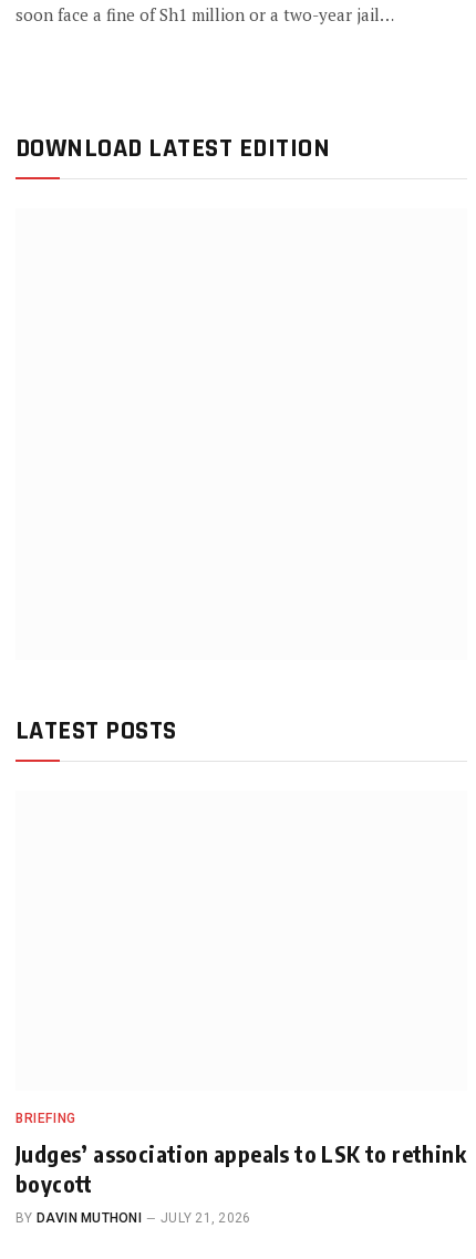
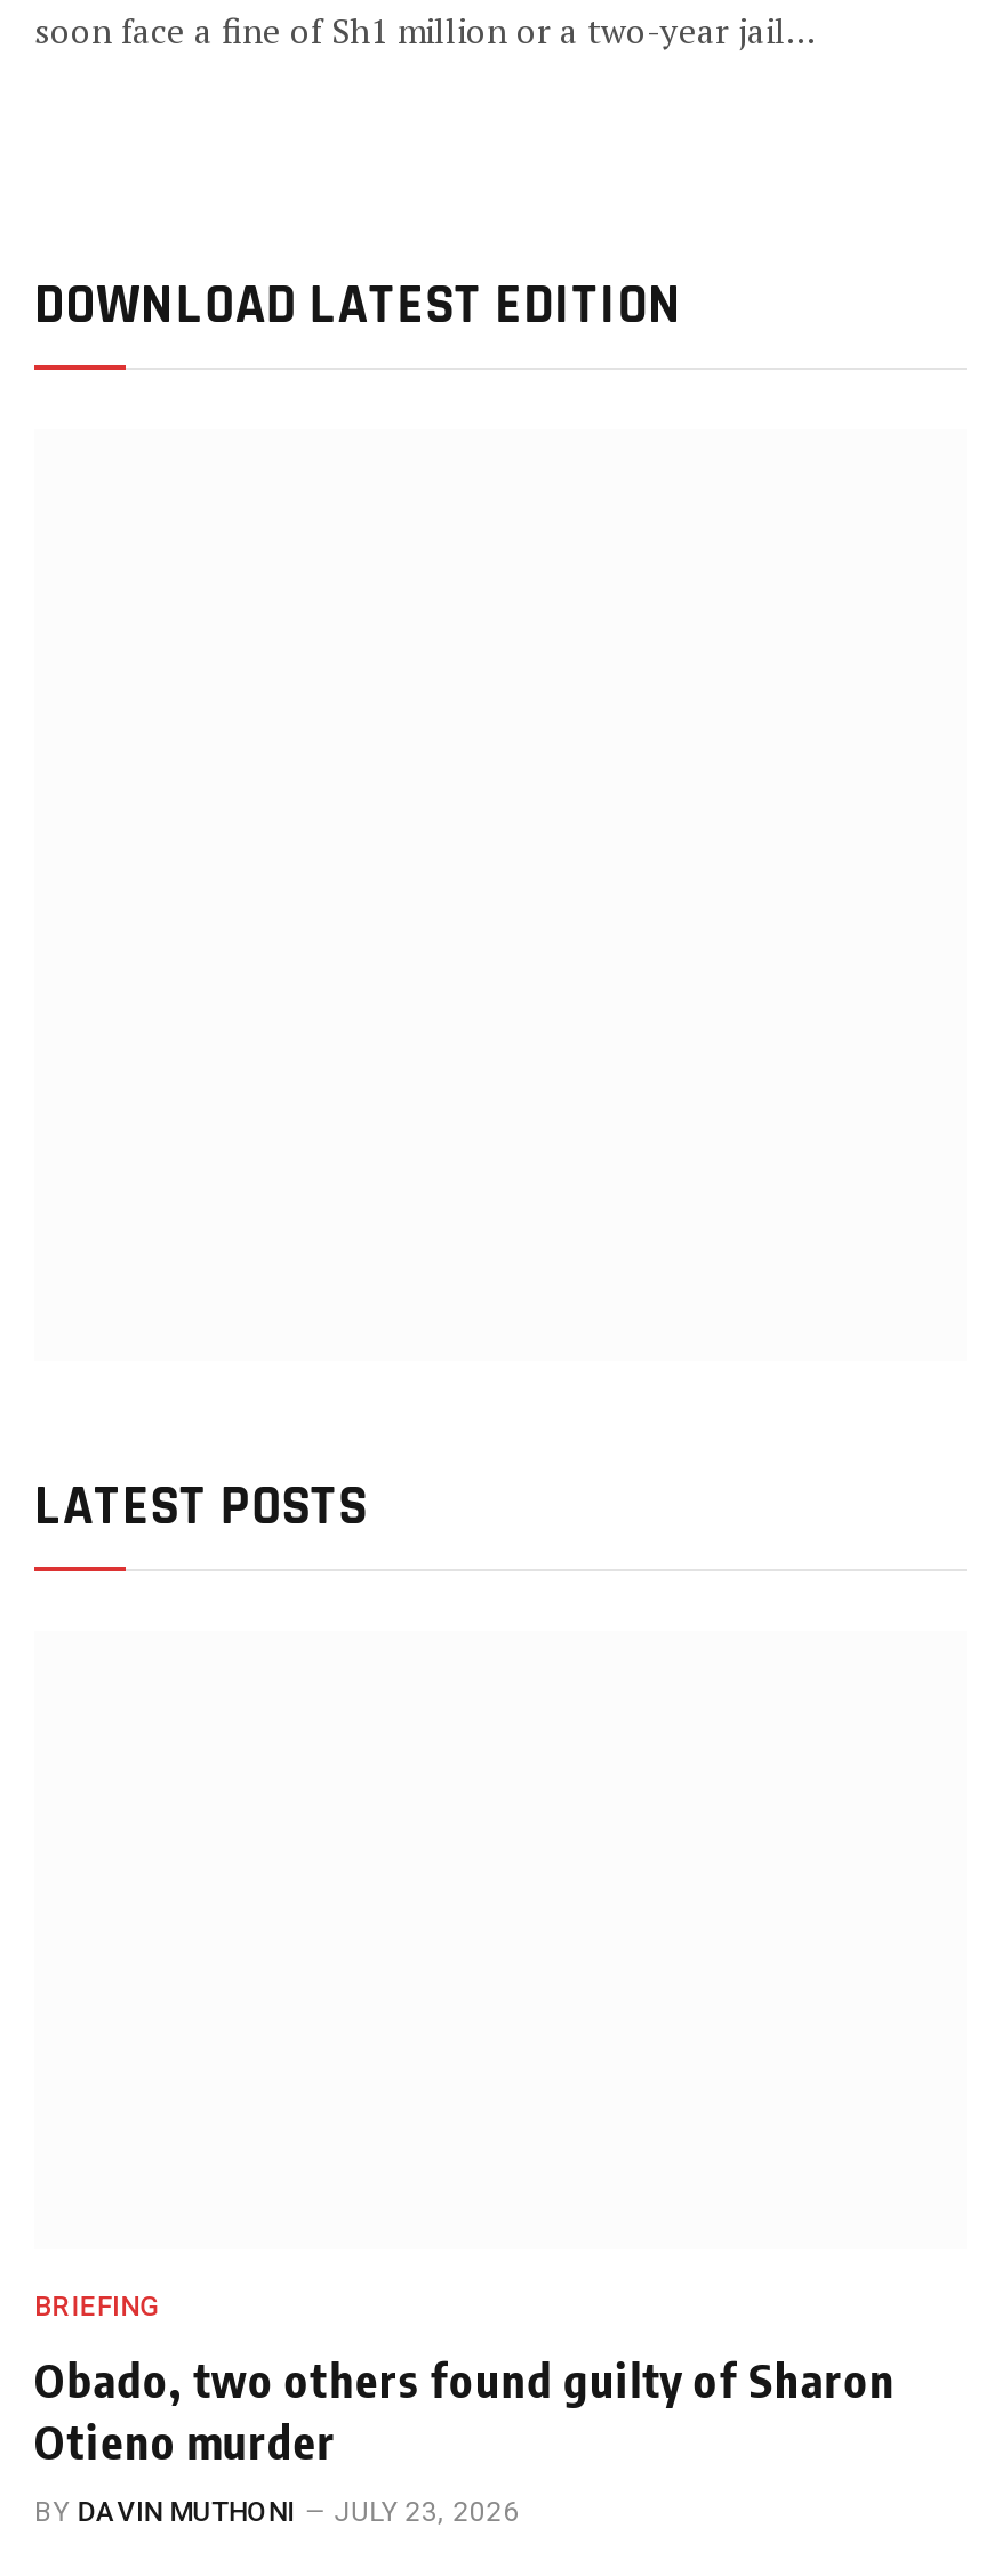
[15,1140,466,1198] Judges’ association appeals to LSK to rethink | boycott -> [34,2351,896,2470] Obado, two others found guilty of Sharon | Otieno murder
[15,1211,250,1226] BY DAVIN MUTHONI JULY 21, 2026 -> [34,2497,519,2529] BY DAVIN MUTHONI JULY 23, 2026

